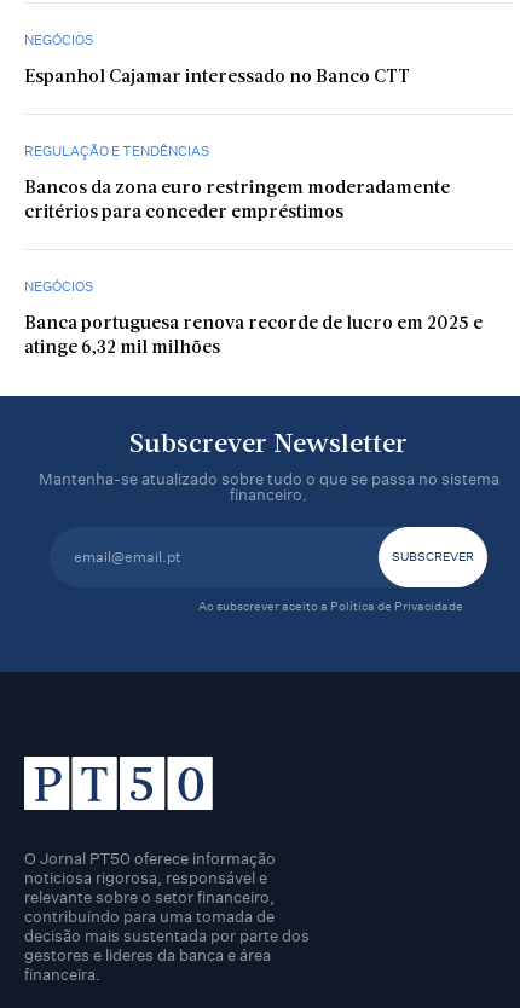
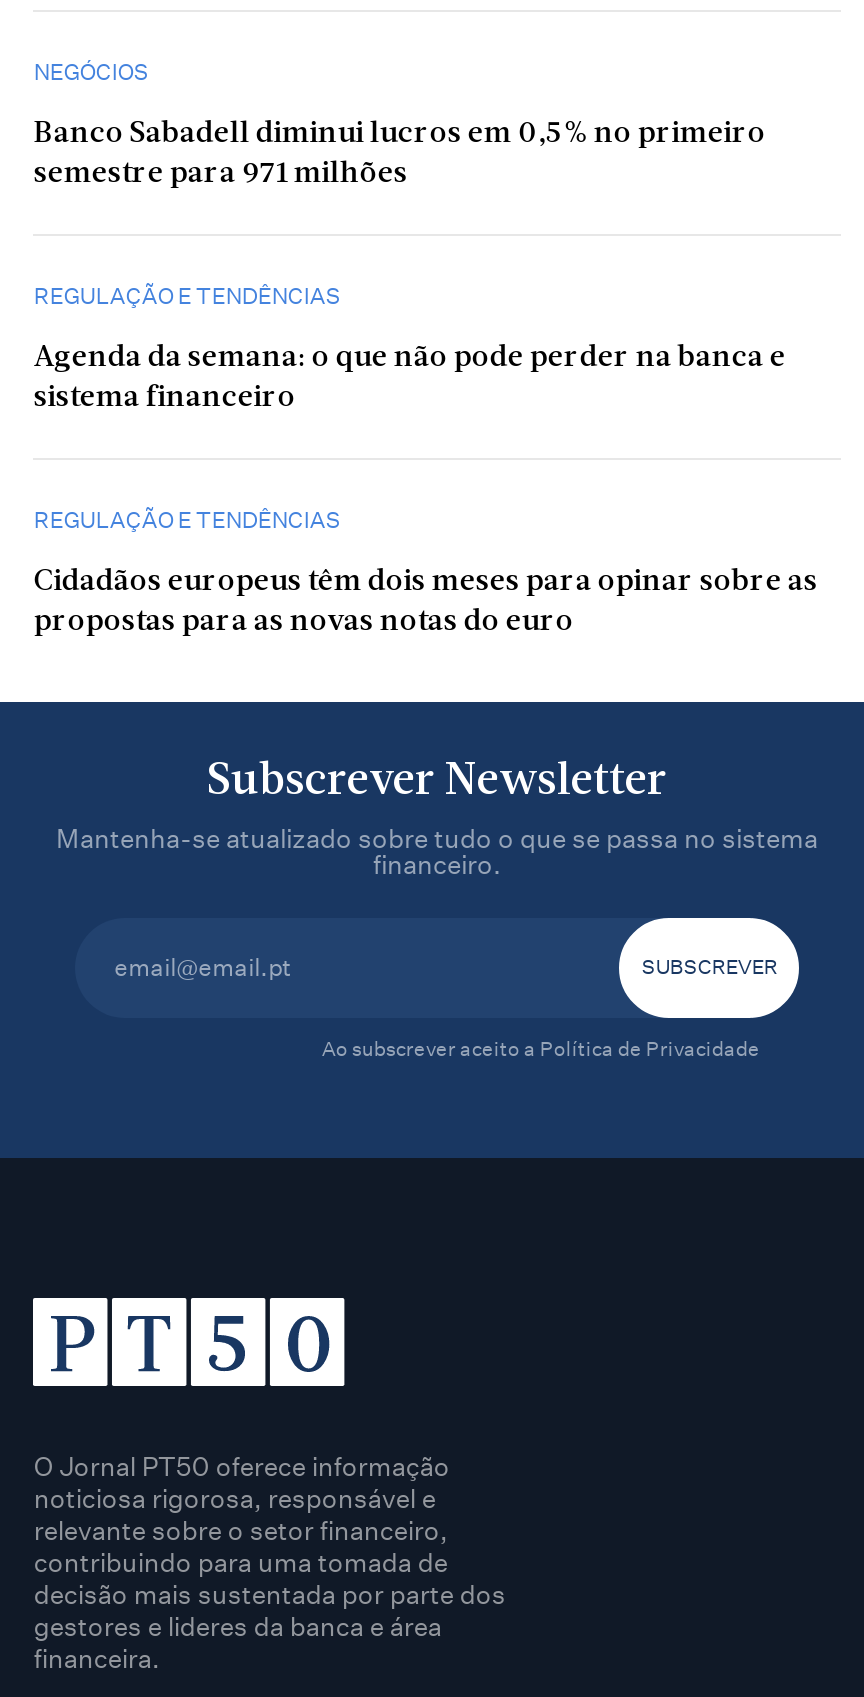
[25,68,410,86] Espanhol Cajamar interessado no Banco CTT -> [34,119,766,189] Banco Sabadell diminui lucros em 0,5% no primeiro | semestre para 971 milhões
[25,179,450,222] Bancos da zona euro restringem moderadamente | critérios para conceder empréstimos -> [34,343,786,413] Agenda da semana: o que não pode perder na banca e | sistema financeiro
[25,277,94,294] NEGÓCIOS -> [34,505,340,533] REGULAÇÃO E TENDÊNCIAS
[25,315,483,357] Banca portuguesa renova recorde de lucro em 2025 e | atinge 6,32 mil milhões -> [34,567,818,637] Cidadãos europeus têm dois meses para opinar sobre as | propostas para as novas notas do euro

